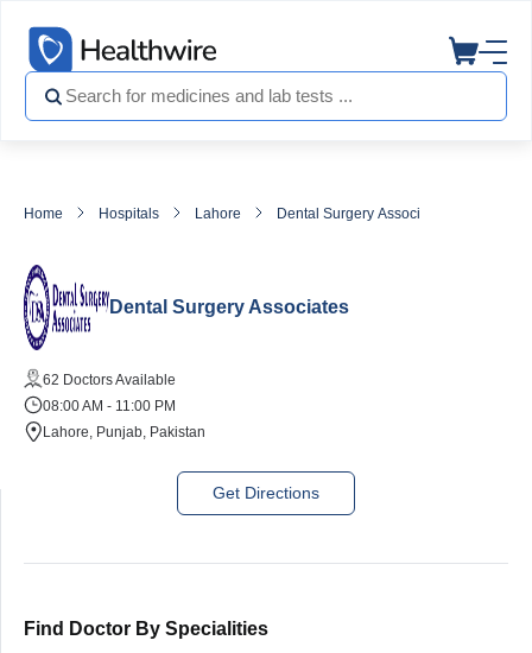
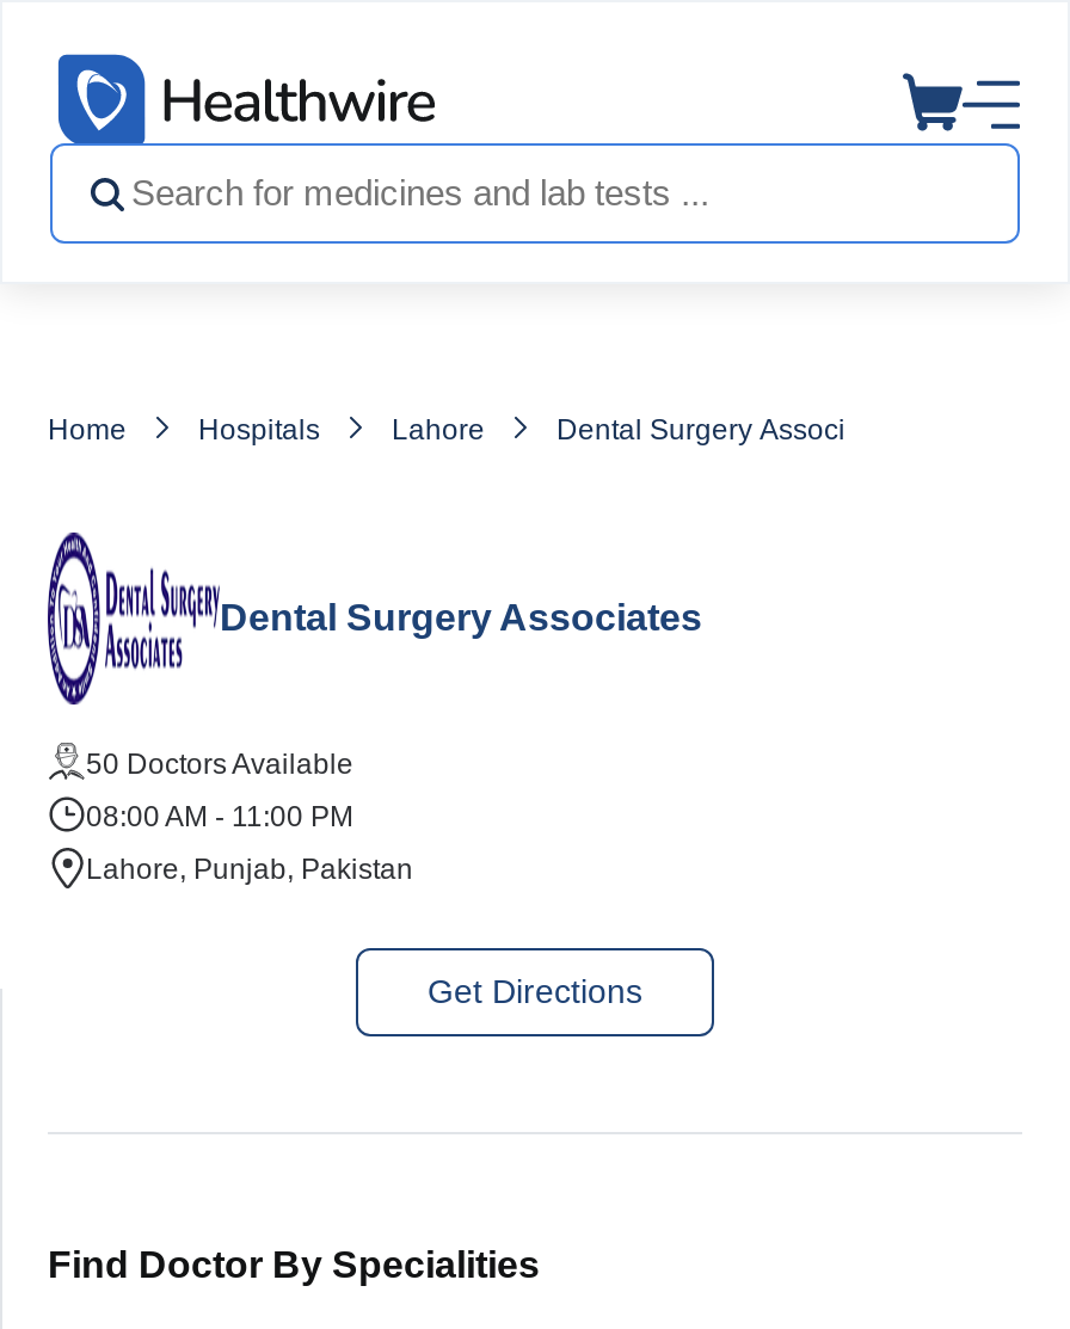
[43,372,176,388] 62 Doctors Available -> [86,747,353,781] 50 Doctors Available

